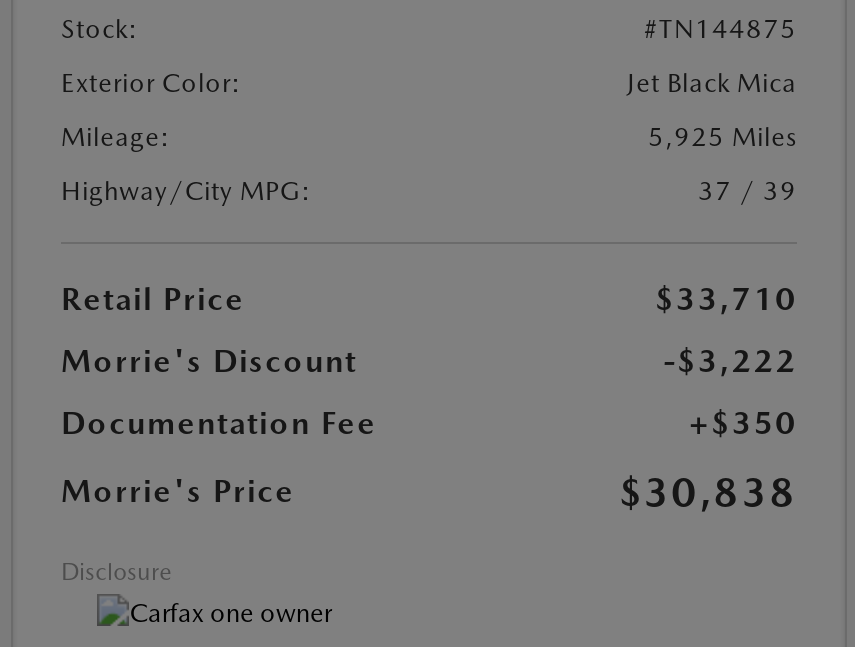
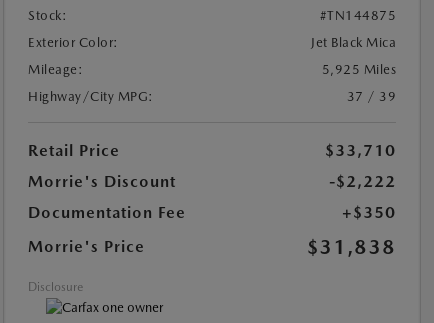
[663,342,797,380] -$3,222 -> [329,172,396,191] -$2,222
[619,468,797,516] $30,838 -> [307,235,396,259] $31,838

